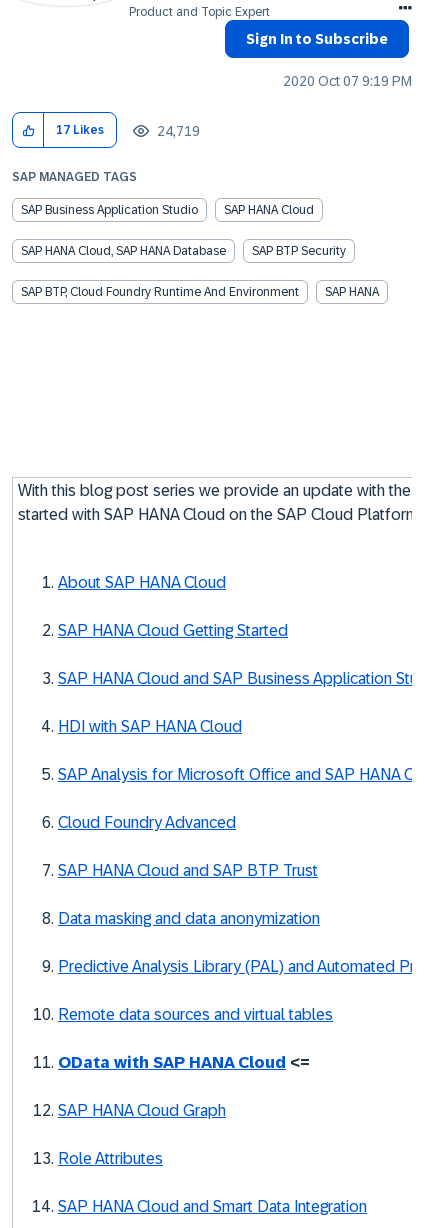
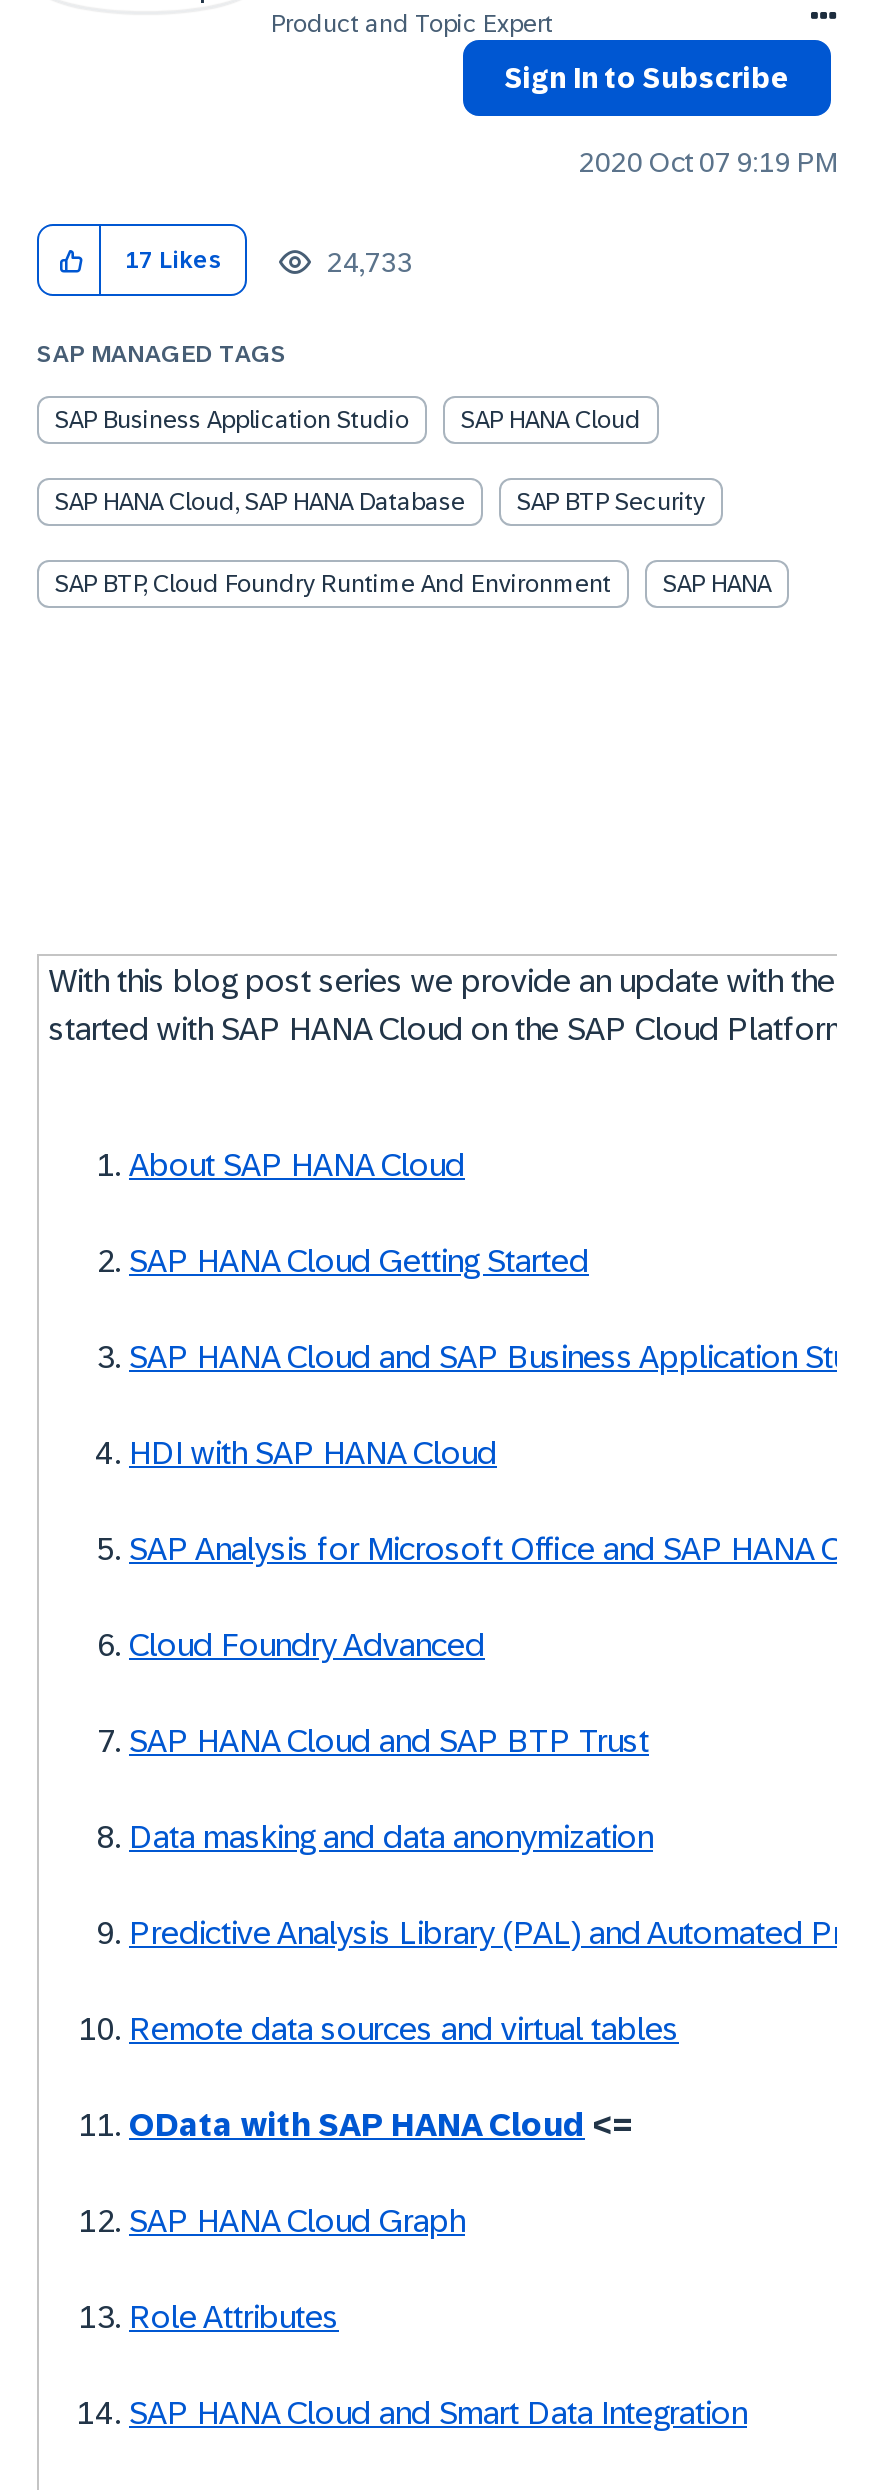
[157,123,200,139] 24,719 -> [327,246,413,278] 24,733

